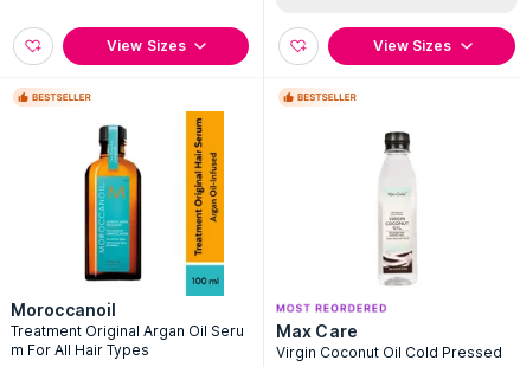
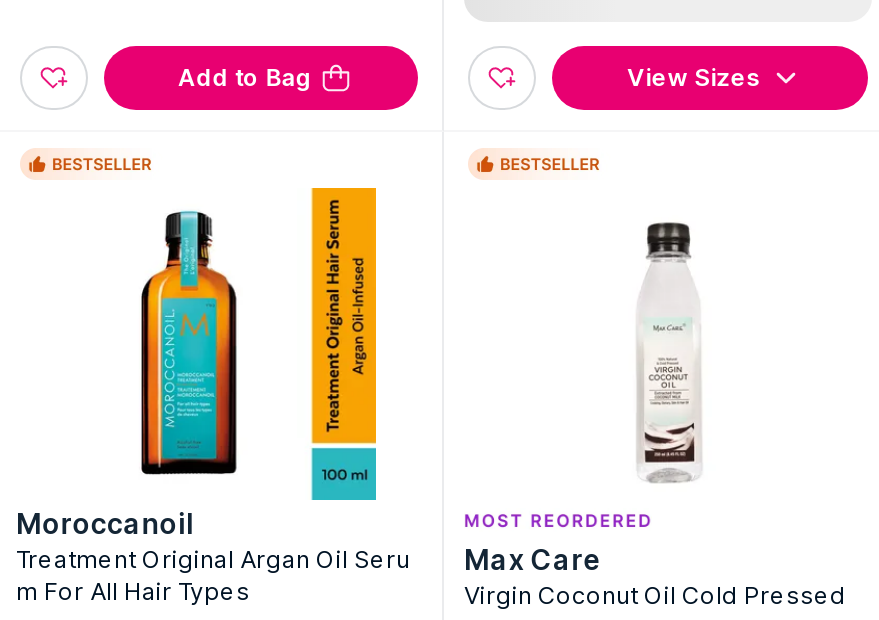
[107,37,186,55] View Sizes -> [178,63,312,93] Add to Bag

